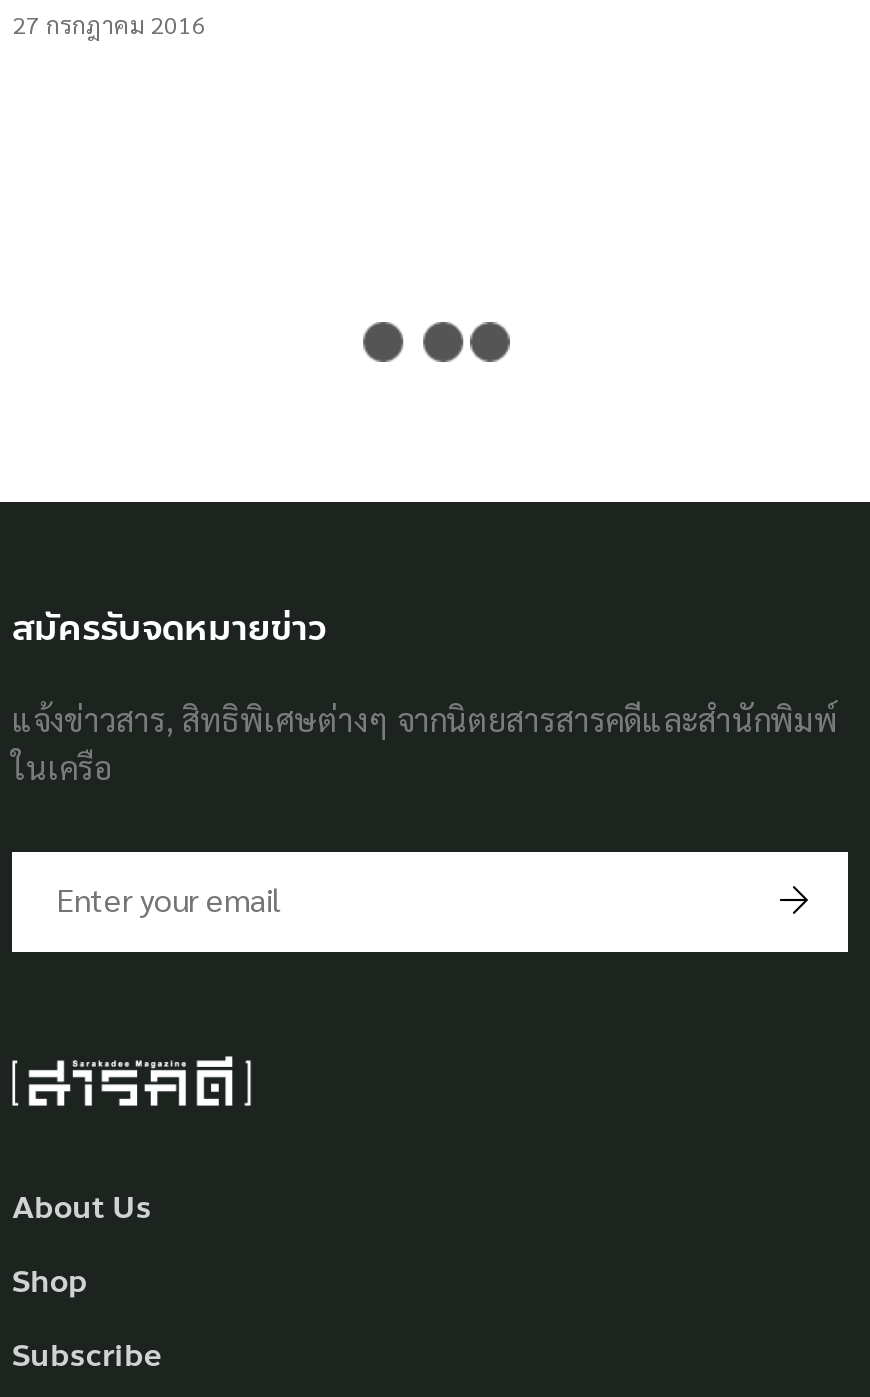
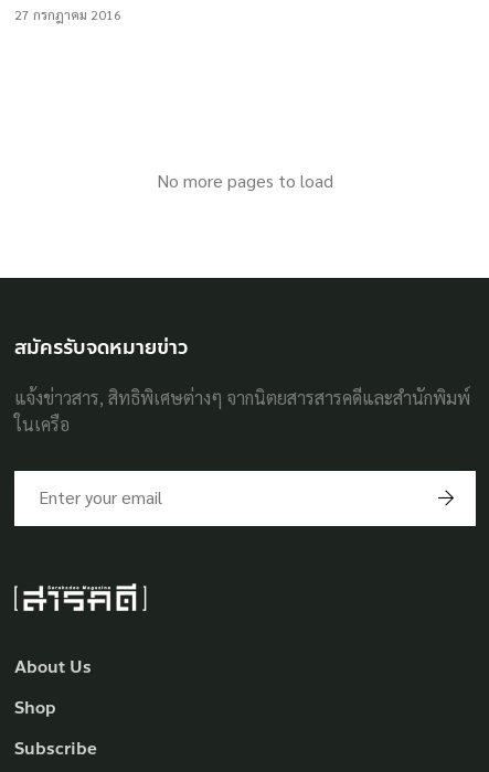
none -> [157,169,333,192] No more pages to load

